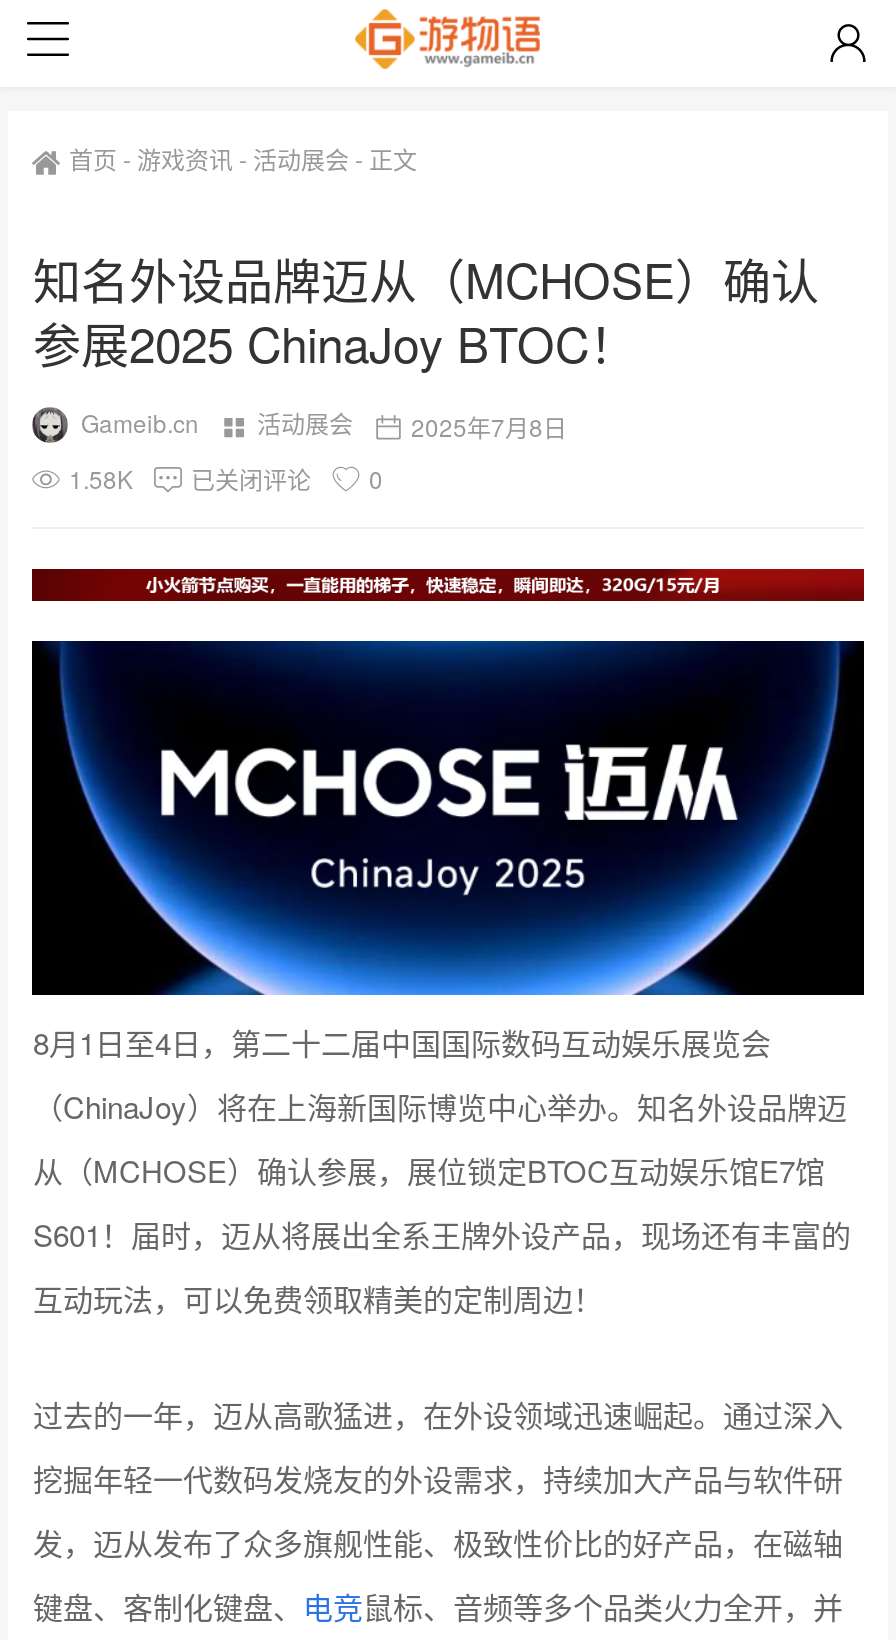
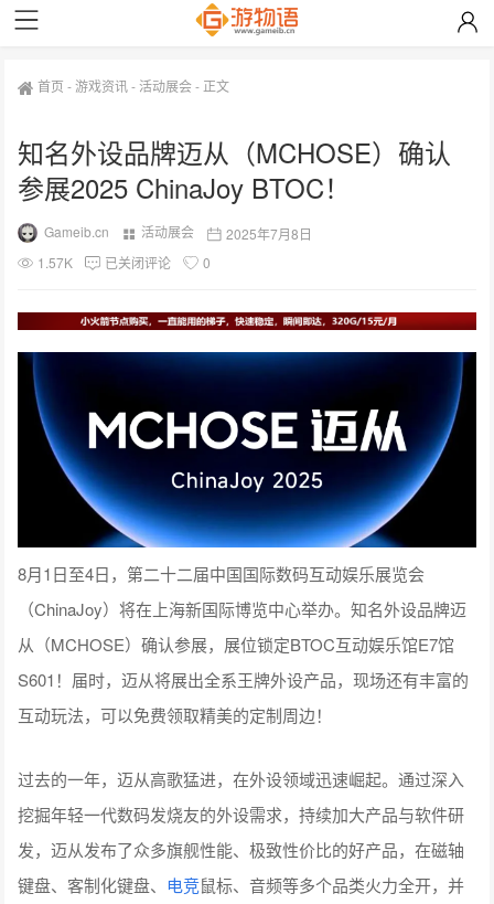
[69,460,383,494] 1.58K 已关闭评论 0 -> [38,252,211,271] 1.57K 已关闭评论 0

